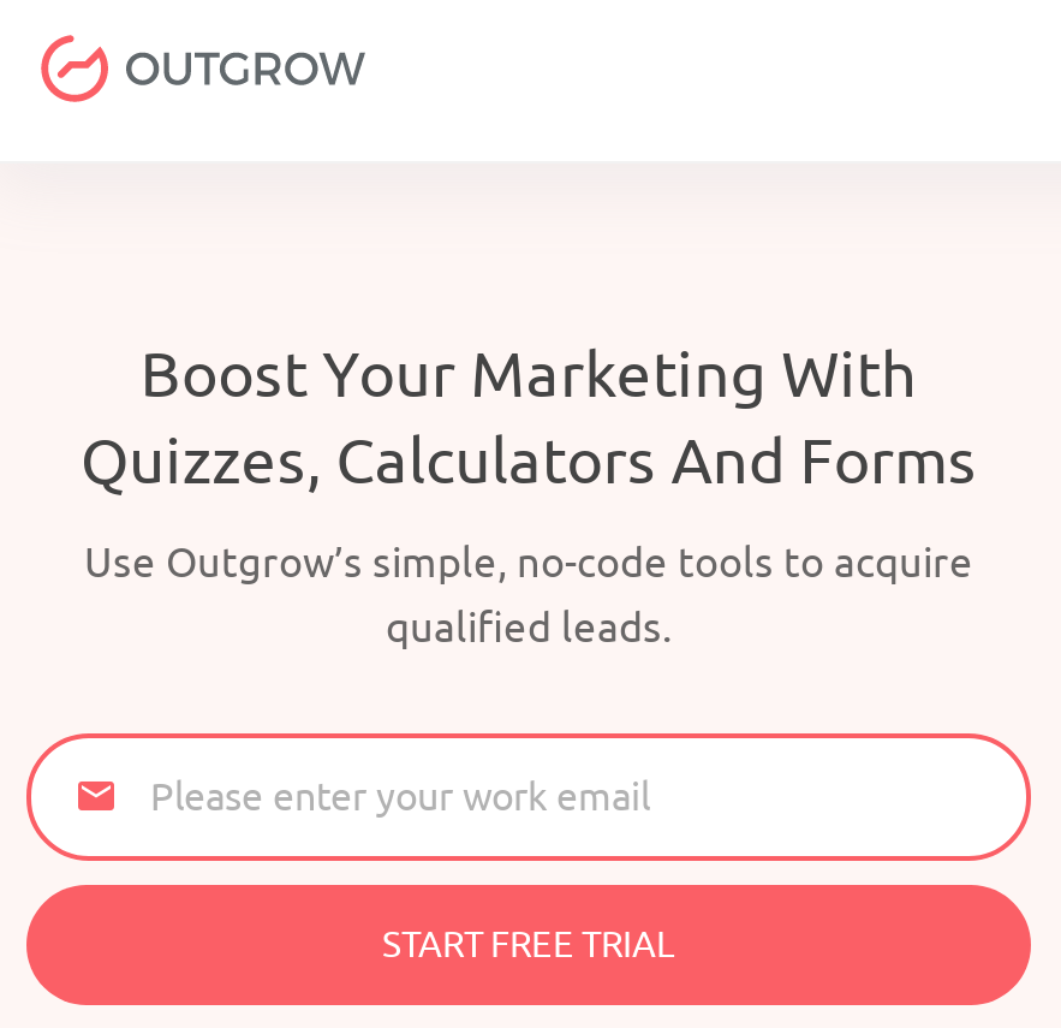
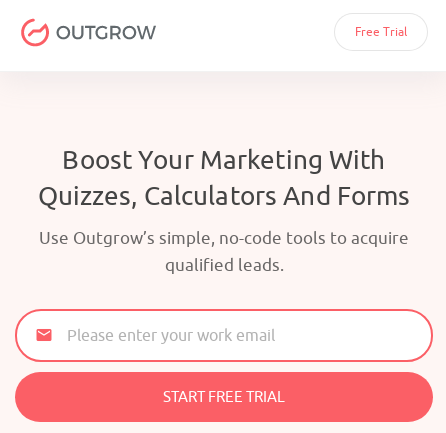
none -> [355,24,407,40] Free Trial

